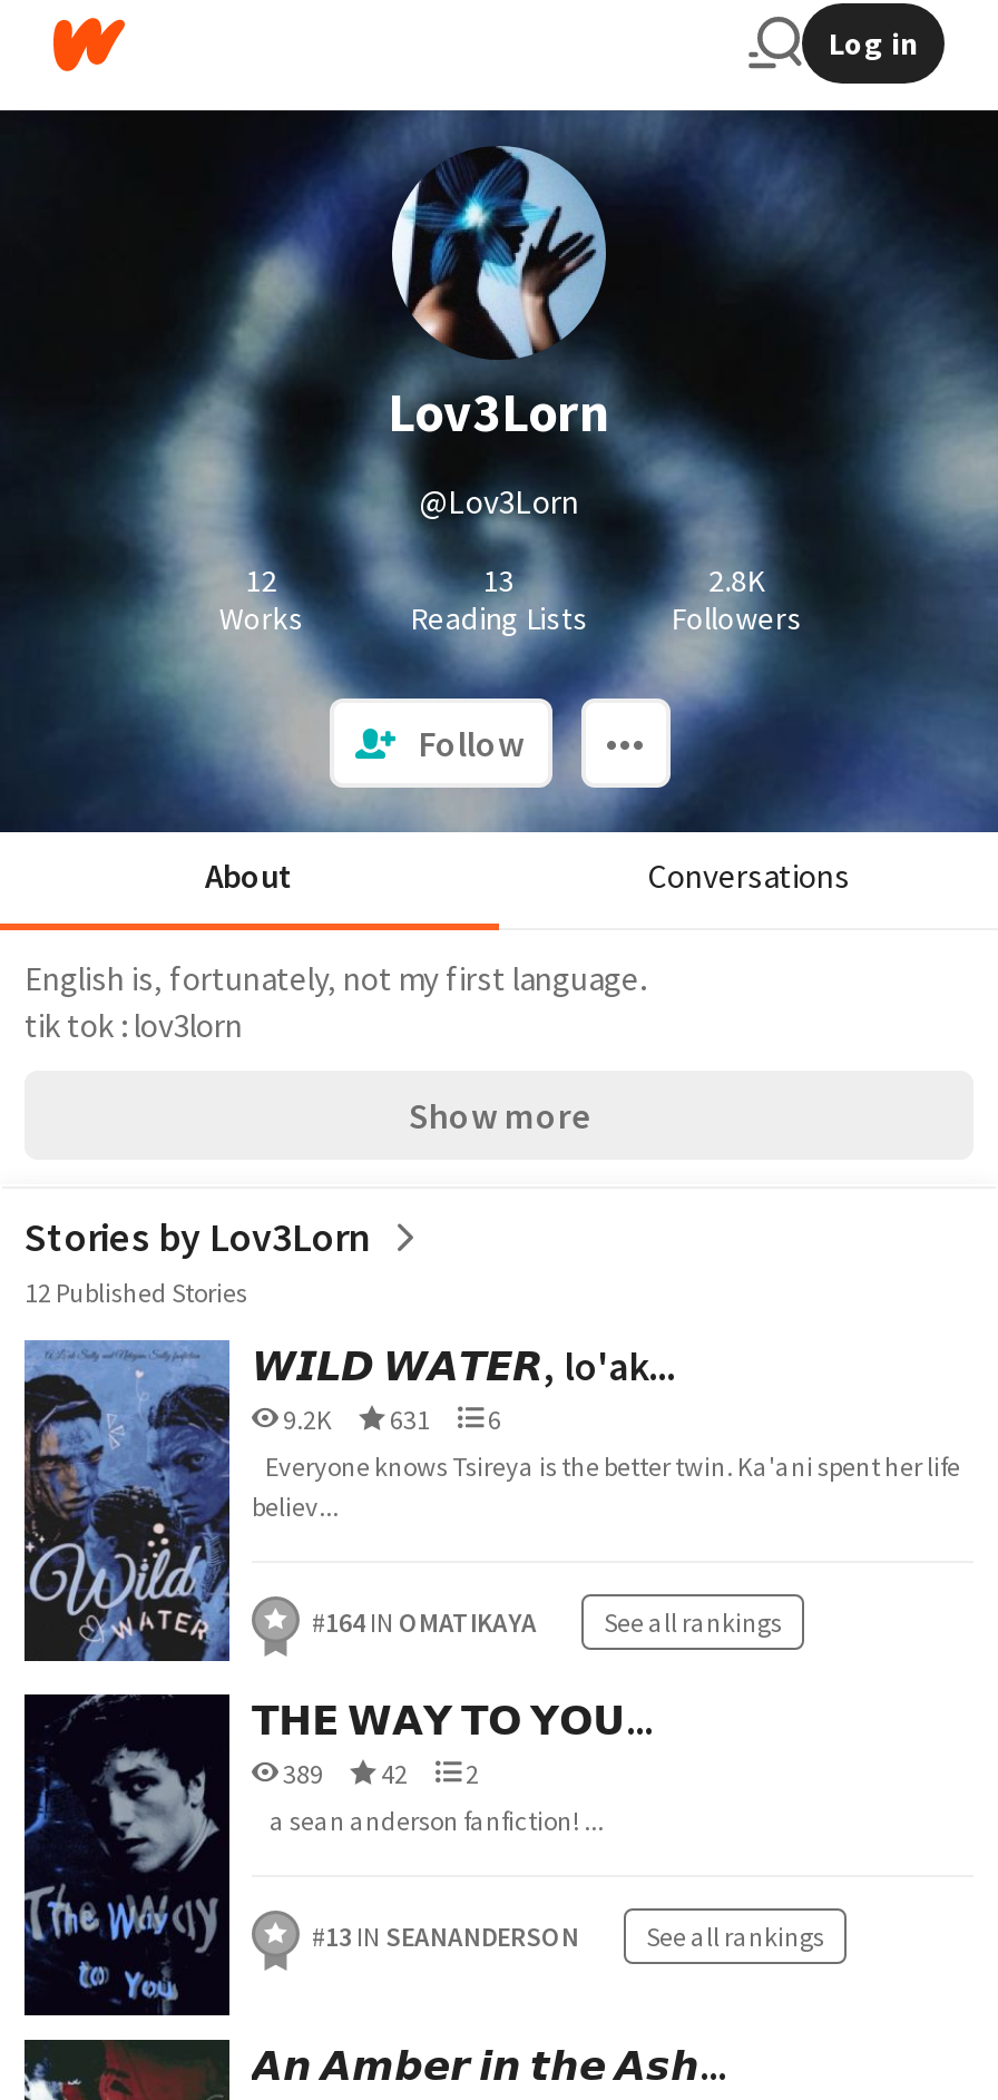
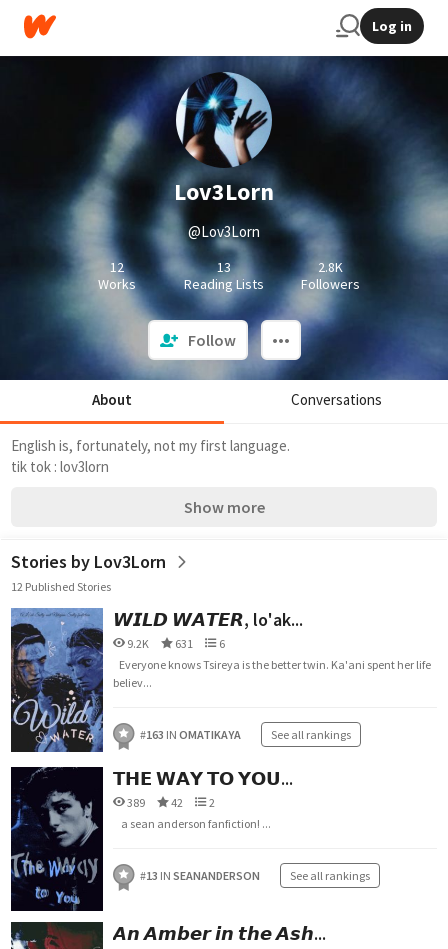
[312,1605,782,1639] #164 IN OMATIKAYA See all rankings -> [140,727,351,742] #163 IN OMATIKAYA See all rankings

